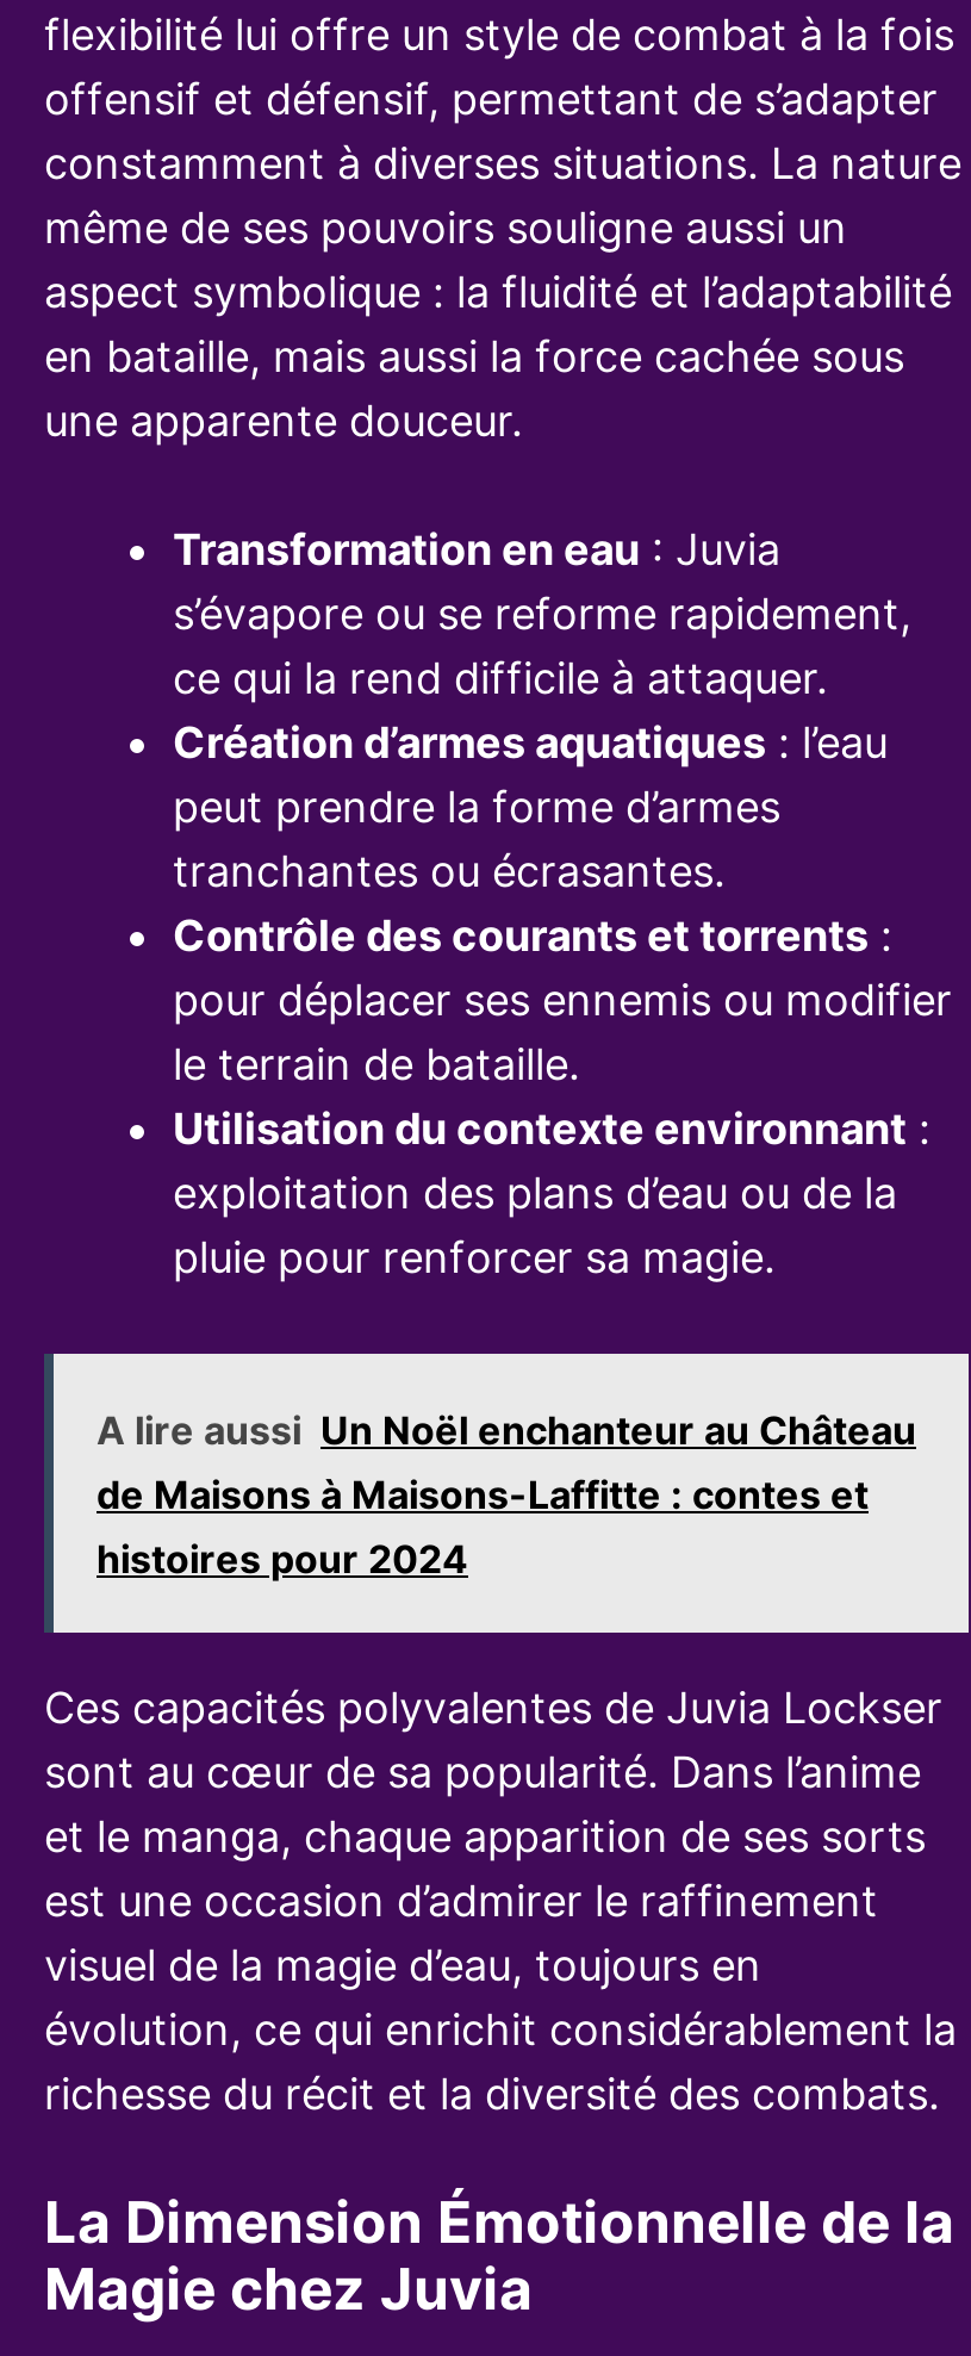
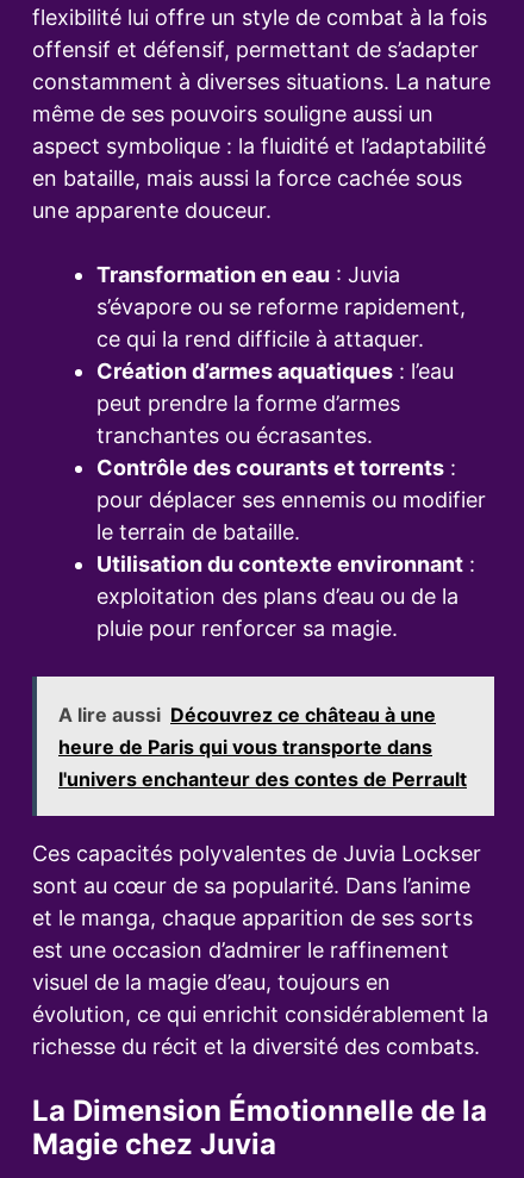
[97,1407,916,1583] A lire aussi Un Noël enchanteur au Château | de Maisons à Maisons-Laffitte : contes et | histoires pour 2024 -> [58,703,467,791] A lire aussi Découvrez ce château à une | heure de Paris qui vous transporte dans | l'univers enchanteur des contes de Perrault

